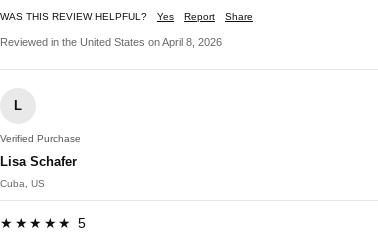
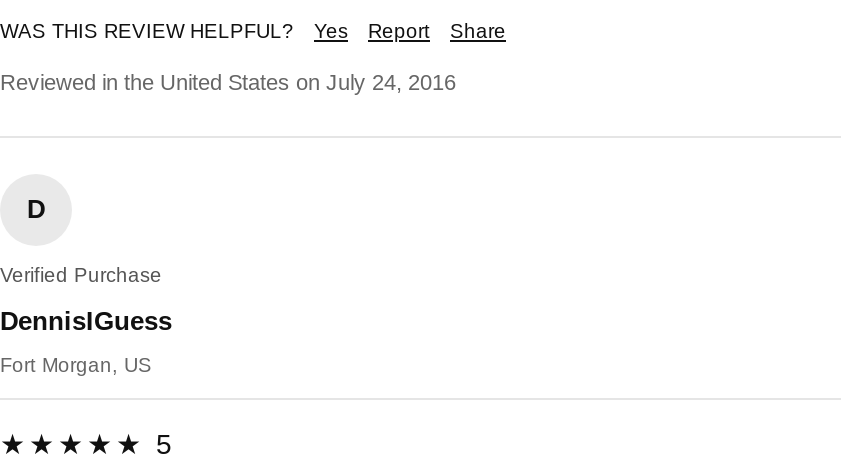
[0,36,222,48] Reviewed in the United States on April 8, 2026 -> [0,70,456,94] Reviewed in the United States on July 24, 2016
[14,98,22,113] L -> [27,194,45,224] D
[0,154,77,169] Lisa Schafer -> [0,306,172,336] DennisIGuess
[0,178,45,189] Cuba, US -> [0,354,152,376] Fort Morgan, US

